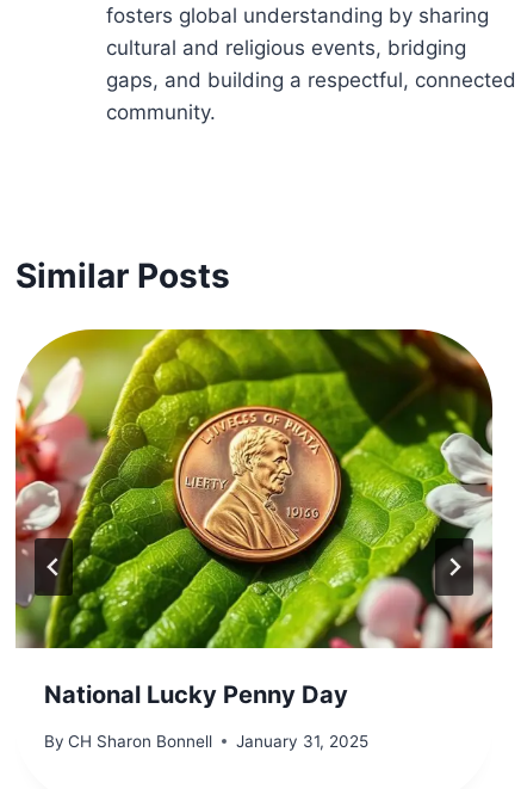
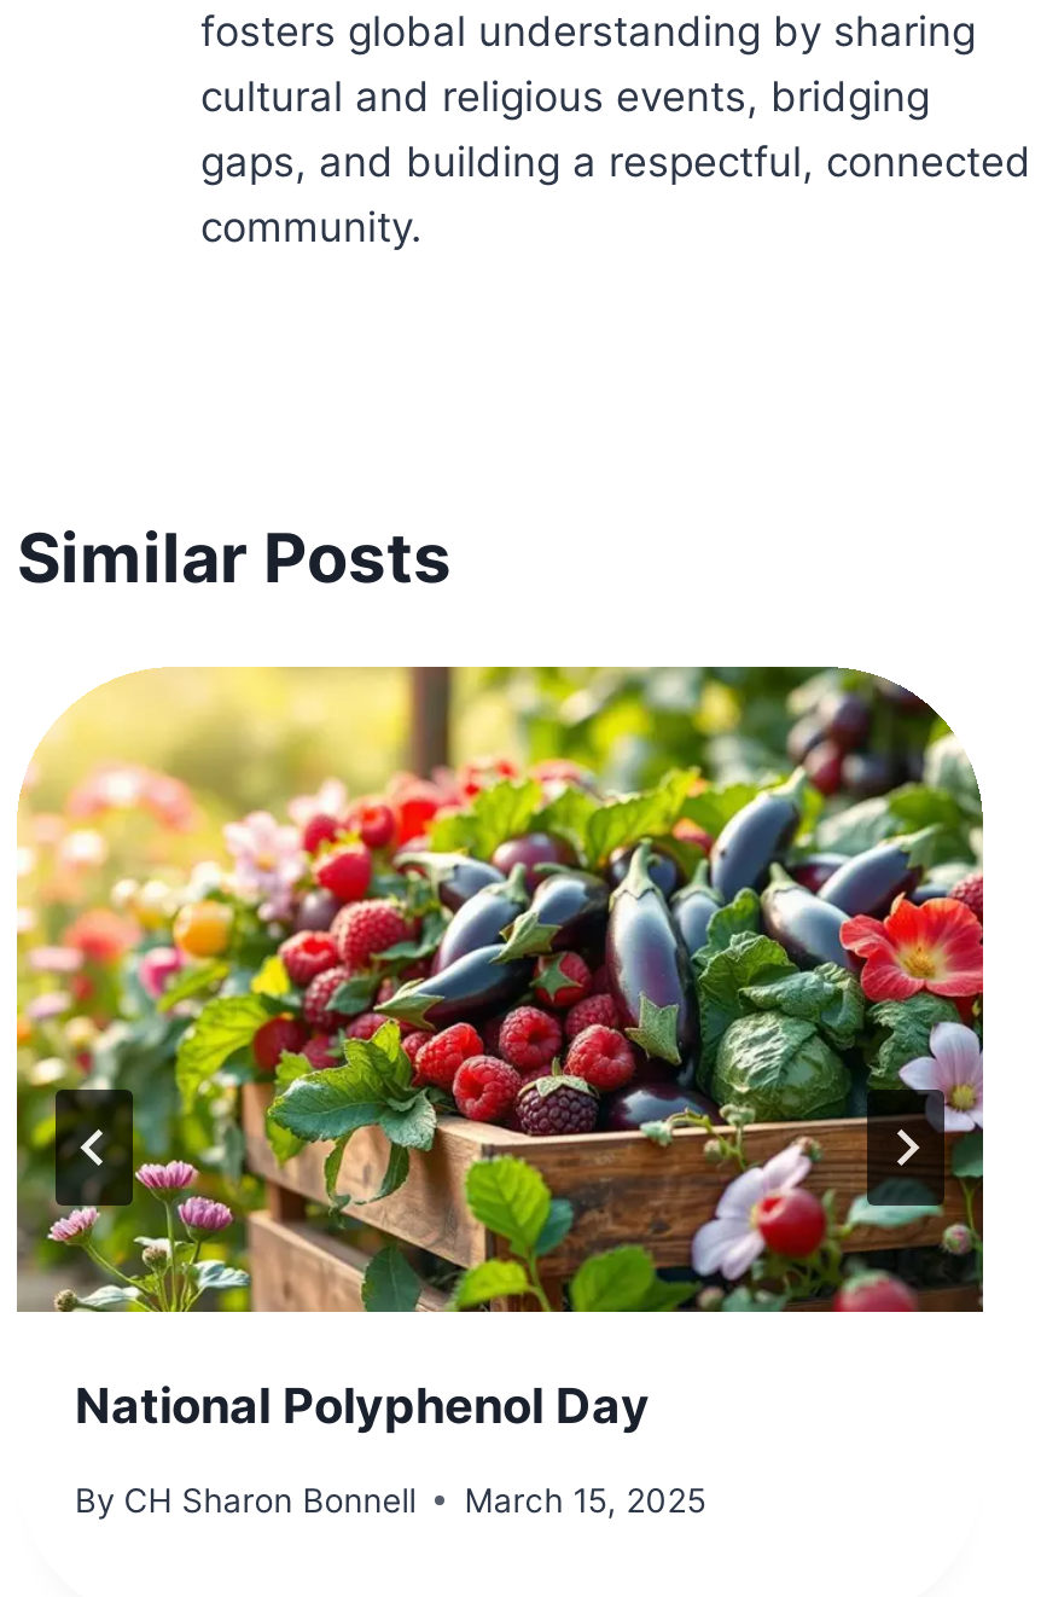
[14,328,494,709] [image] | National Lucky Penny Day -> [14,664,985,1435] [image] | National Polyphenol Day
[44,731,369,750] By CH Sharon Bonnell January 31, 2025 -> [75,1480,706,1519] By CH Sharon Bonnell March 15, 2025

